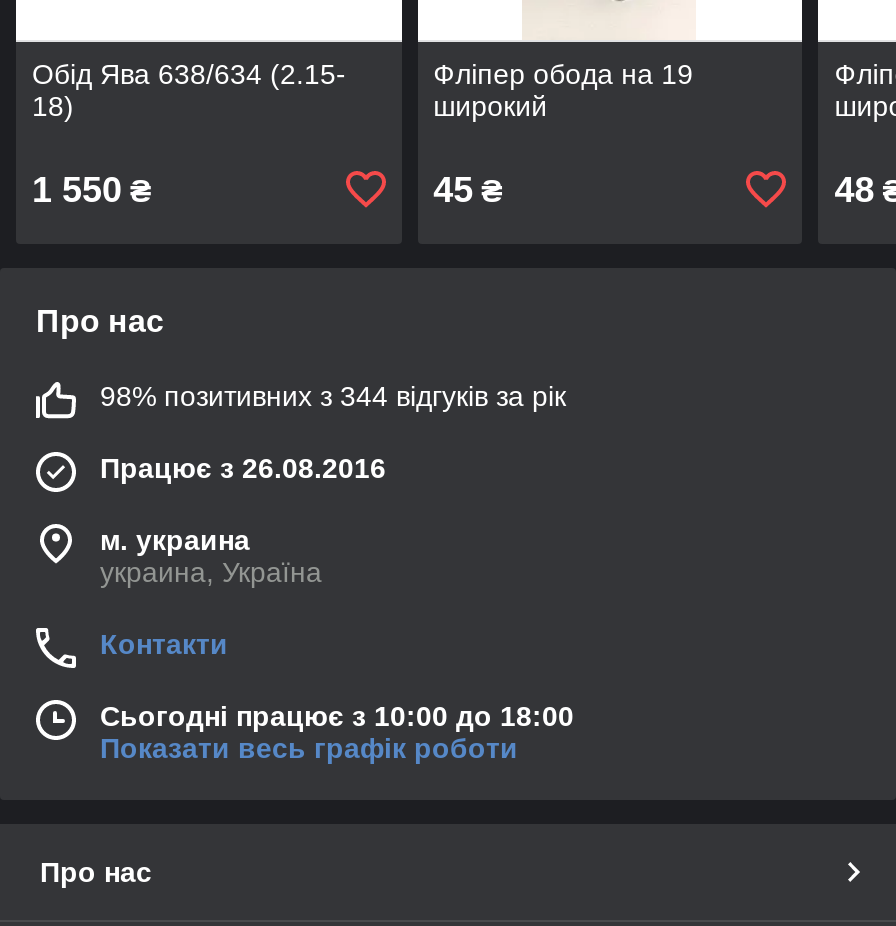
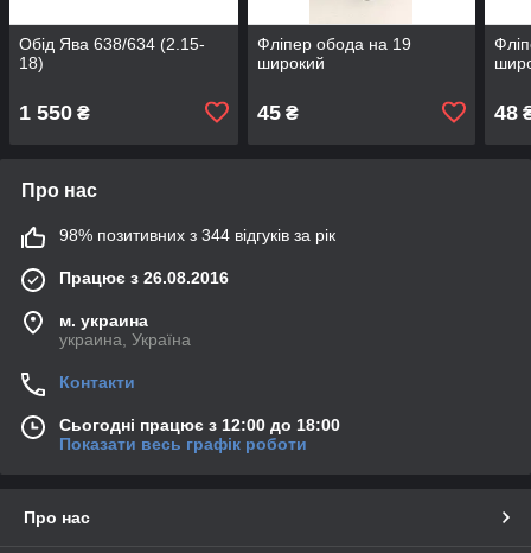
[100,700,574,732] Сьогодні працює з 10:00 до 18:00 -> [59,415,340,434] Сьогодні працює з 12:00 до 18:00

